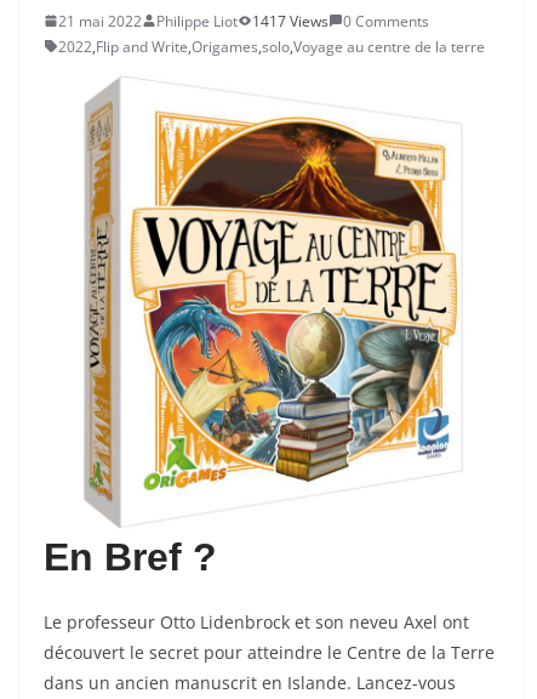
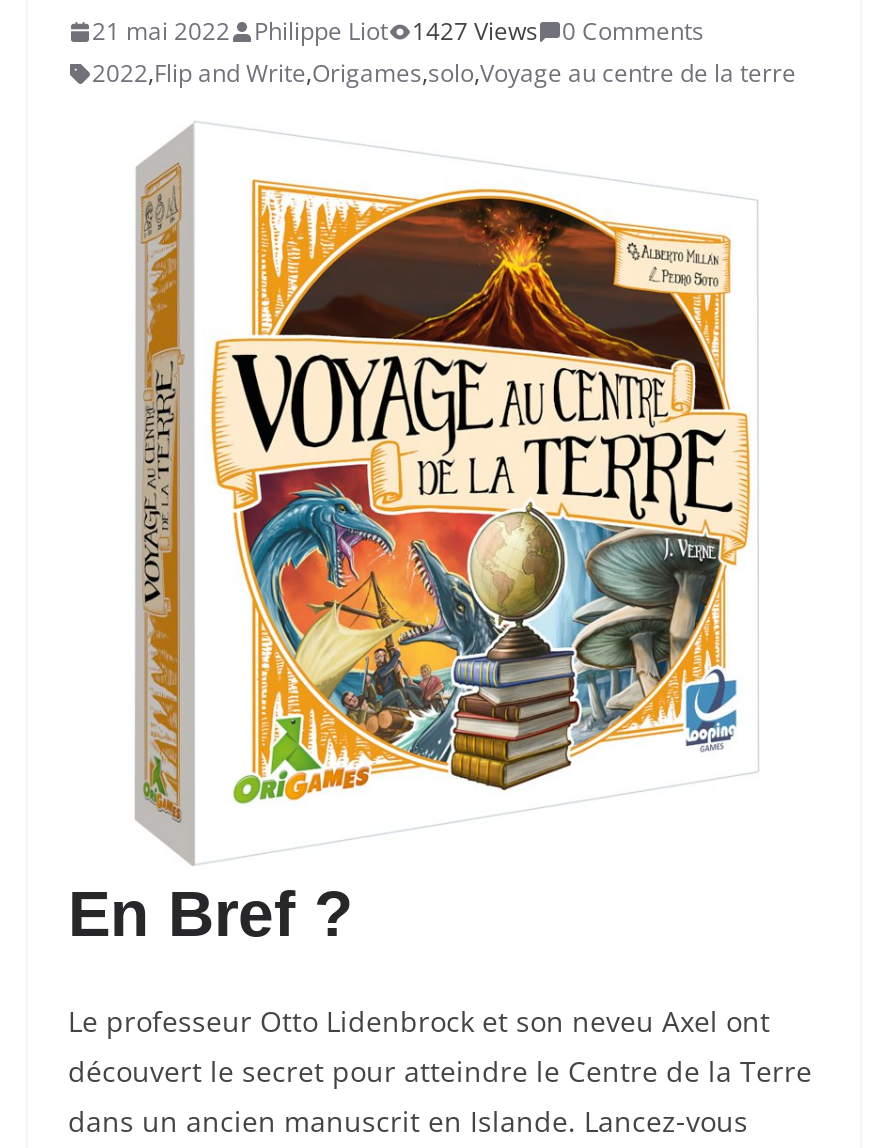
[58,11,429,32] 21 mai 2022 Philippe Liot 1417 Views 0 Comments -> [92,14,704,48] 21 mai 2022 Philippe Liot 1427 Views 0 Comments

